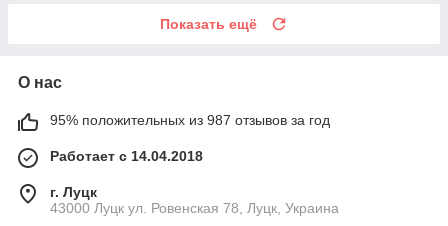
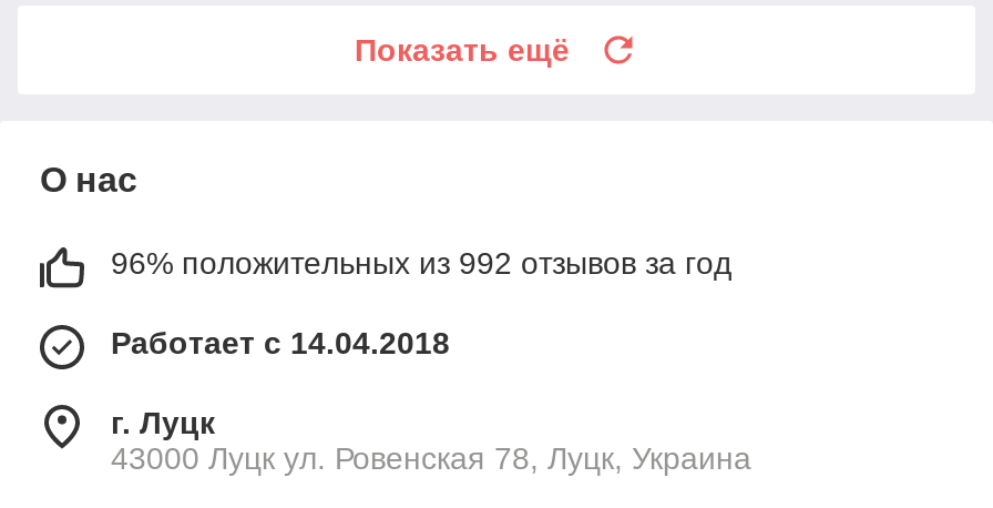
[50,112,330,128] 95% положительных из 987 отзывов за год -> [111,246,731,282] 96% положительных из 992 отзывов за год

